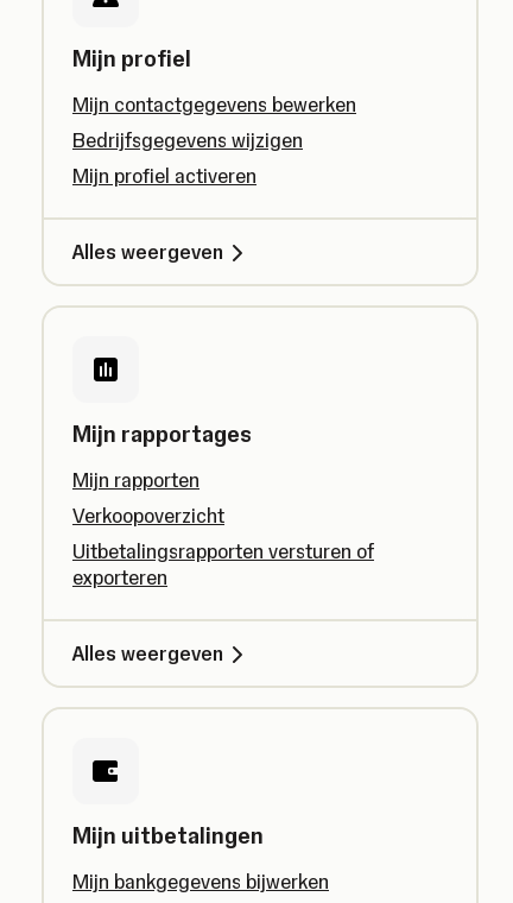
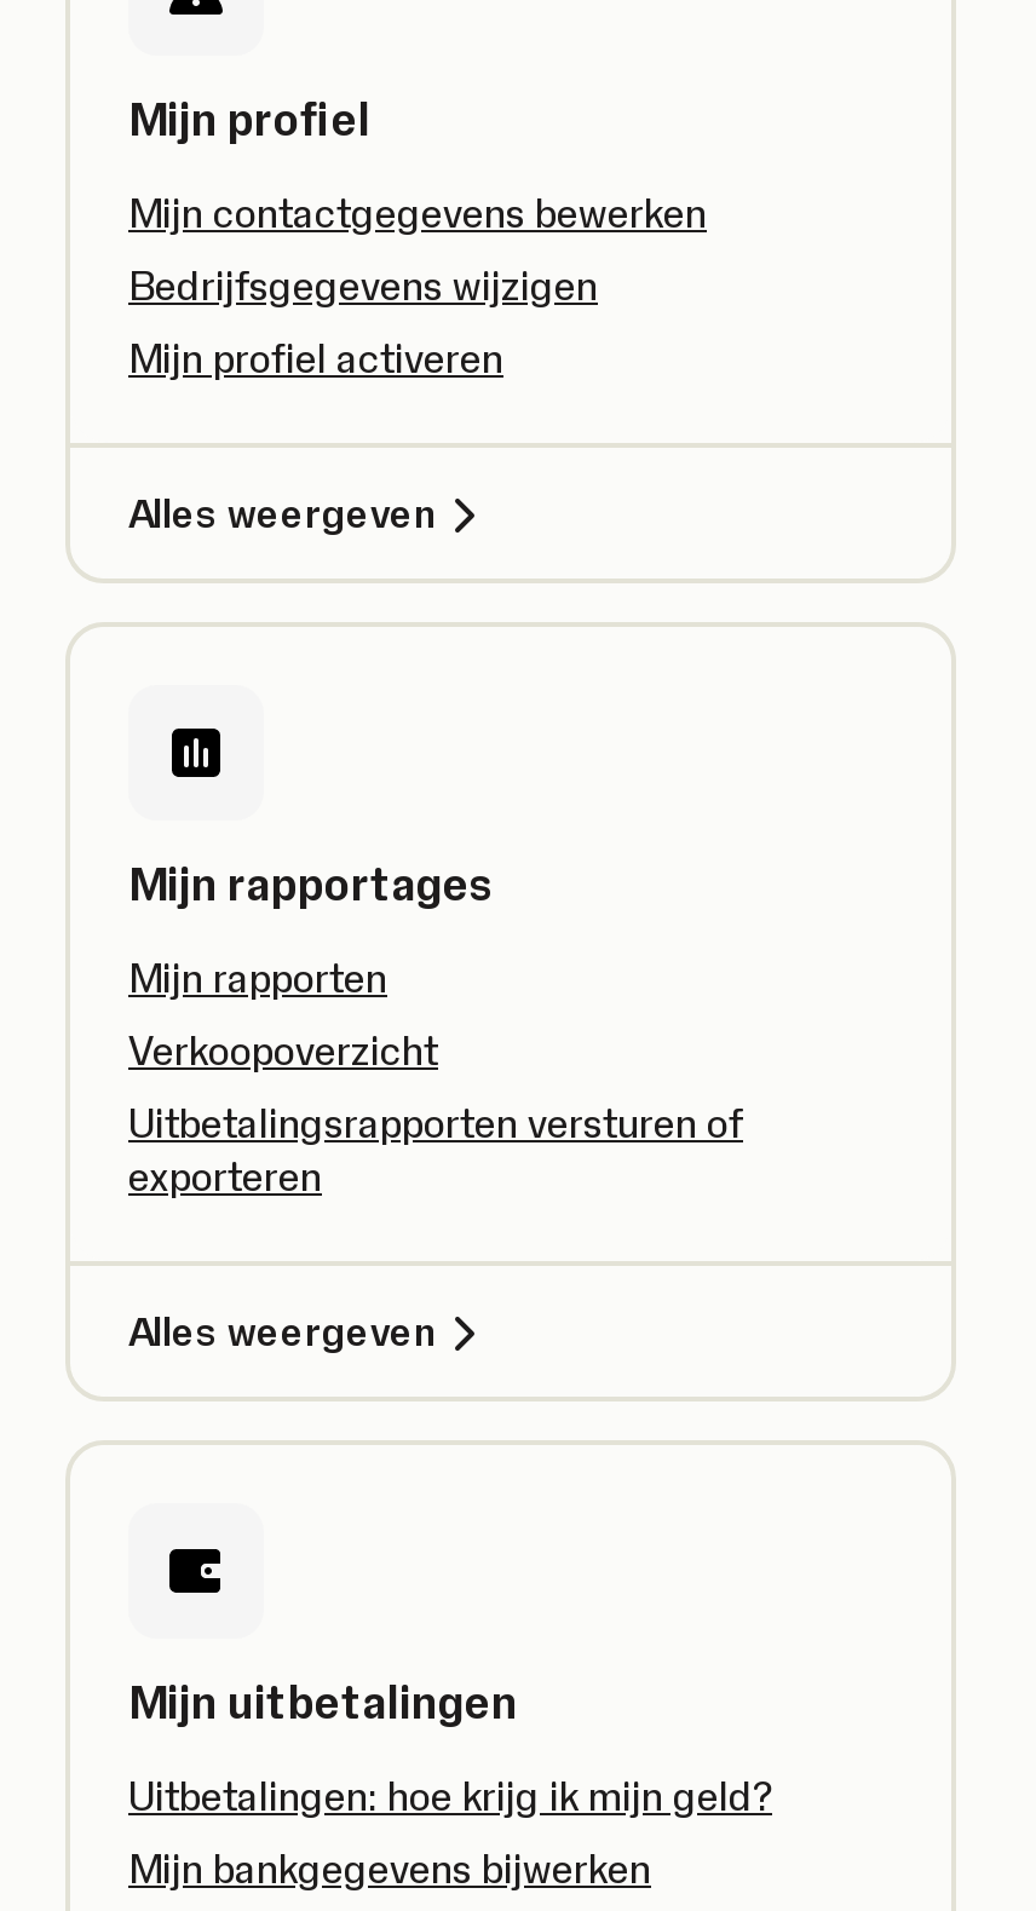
none -> [128,1772,772,1820] Uitbetalingen: hoe krijg ik mijn geld?

